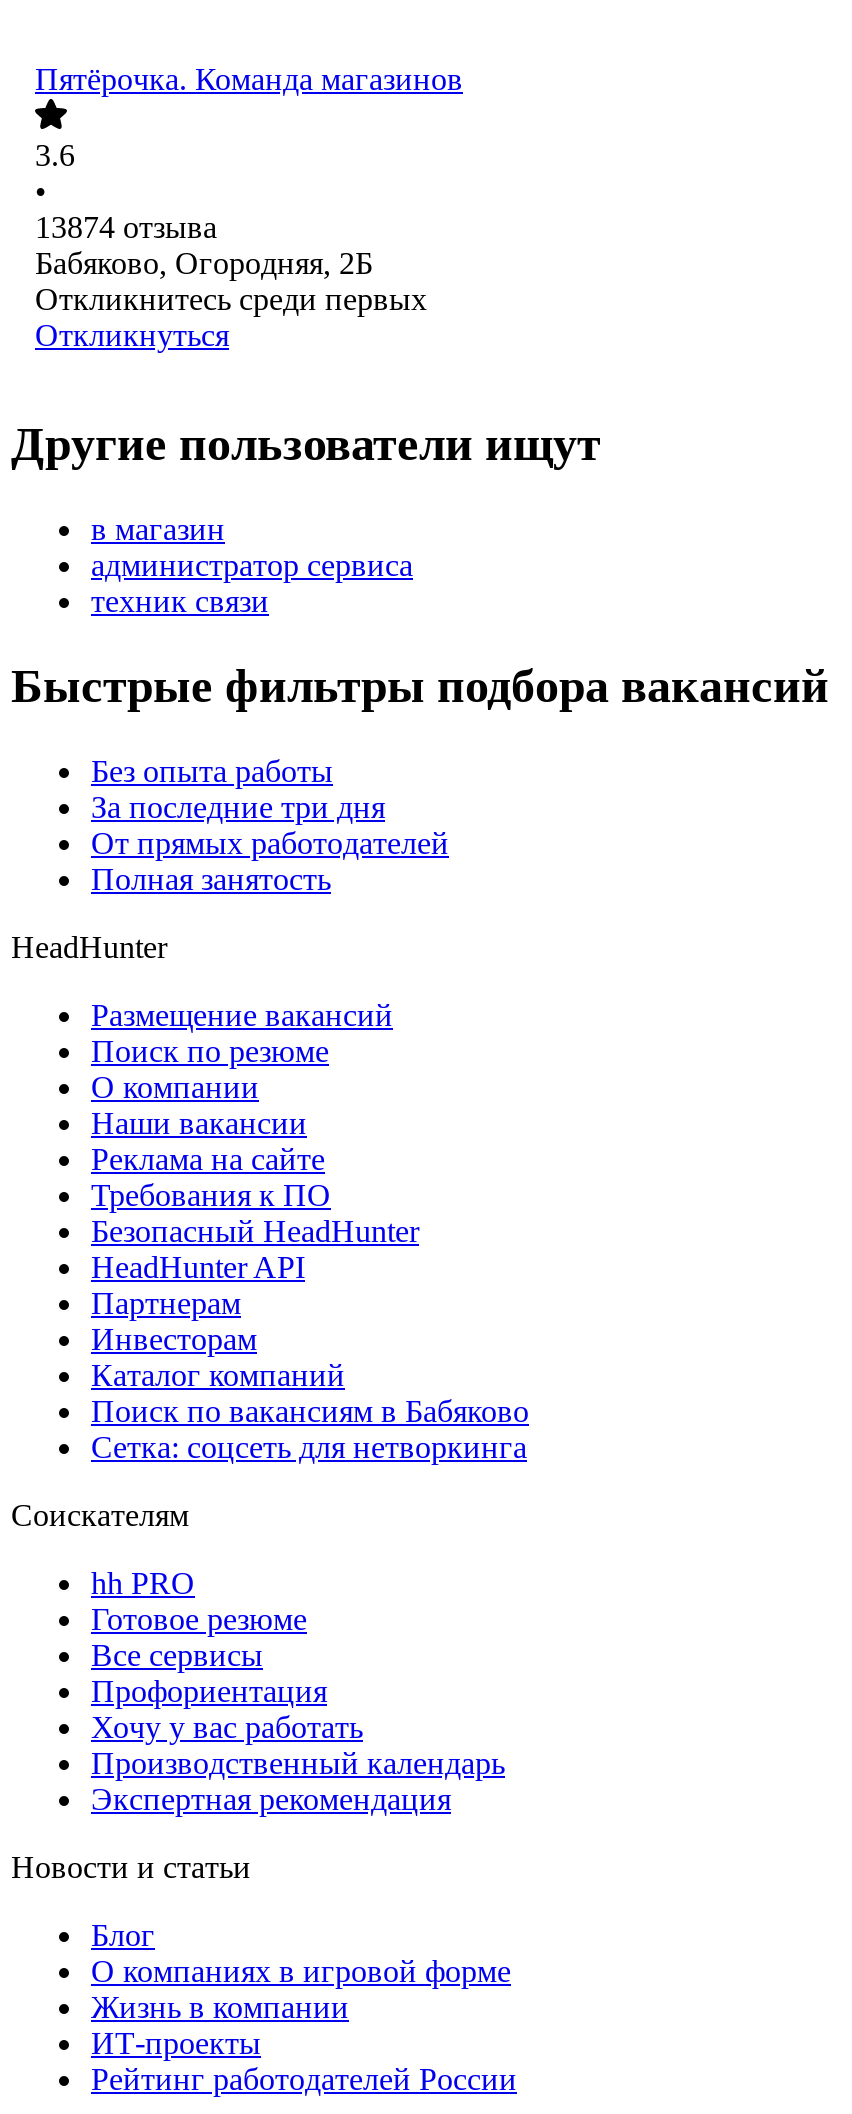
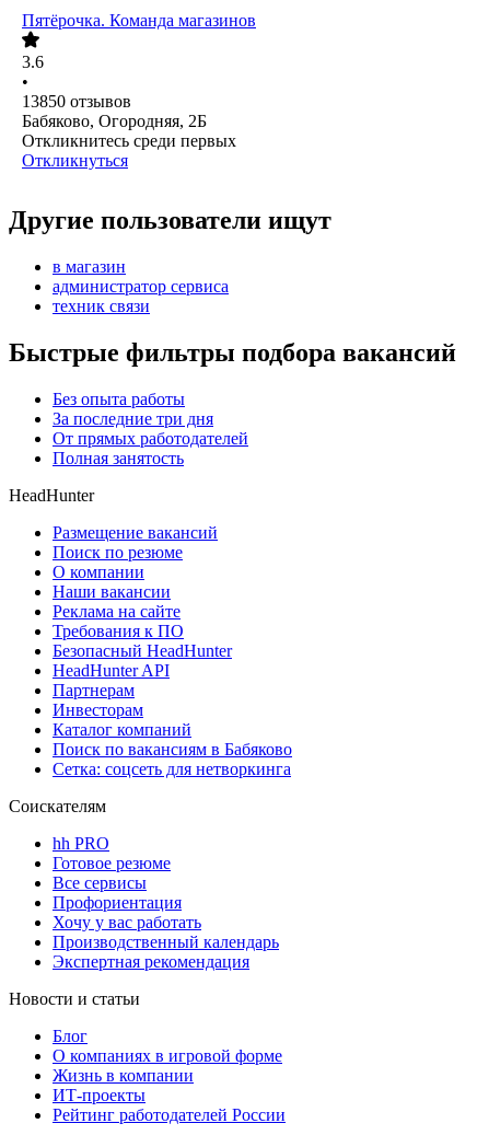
[35,211,217,245] 13874 отзыва -> [22,92,131,111] 13850 отзывов

